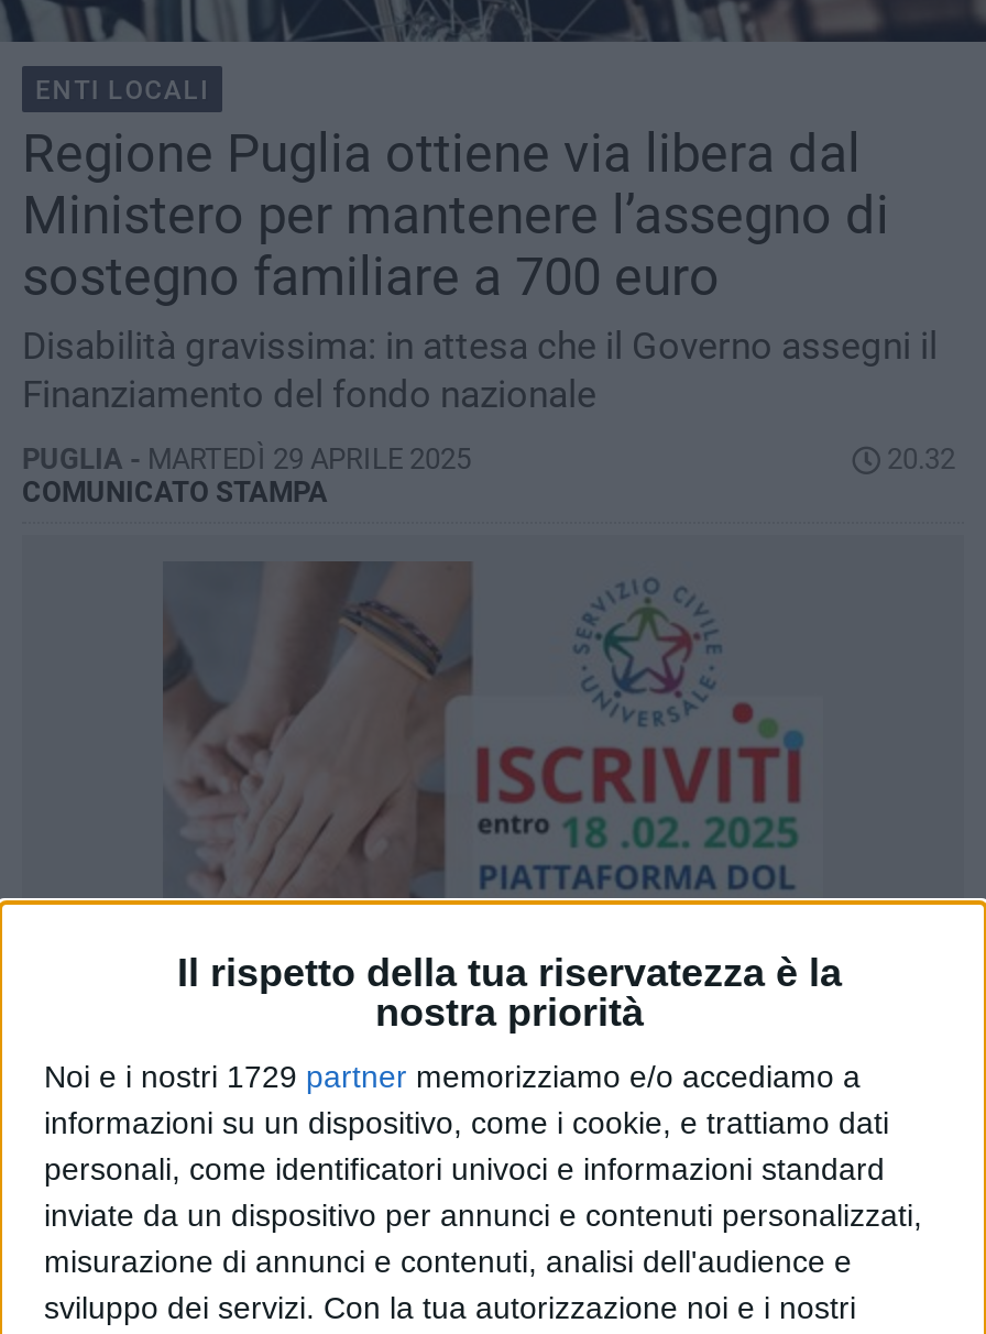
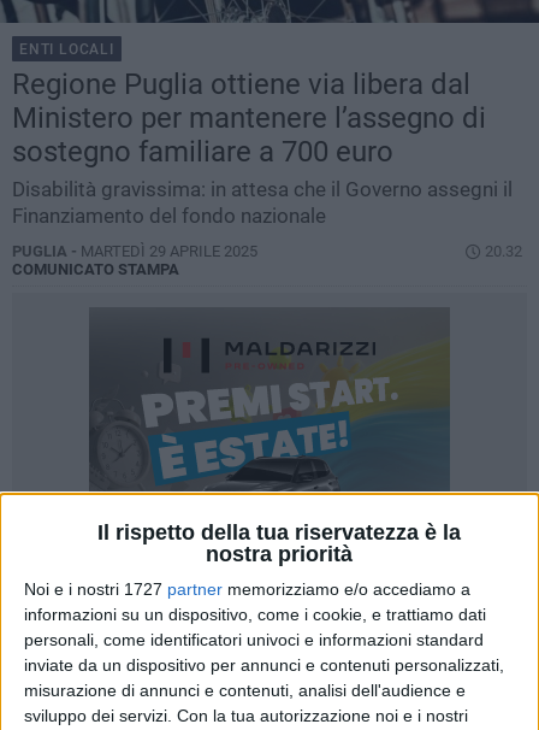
[165,601,821,898] [image] -> [89,330,450,490] [image]
[44,1058,861,1094] Noi e i nostri 1729 partner memorizziamo e/o accediamo a -> [24,579,470,598] Noi e i nostri 1727 partner memorizziamo e/o accediamo a

